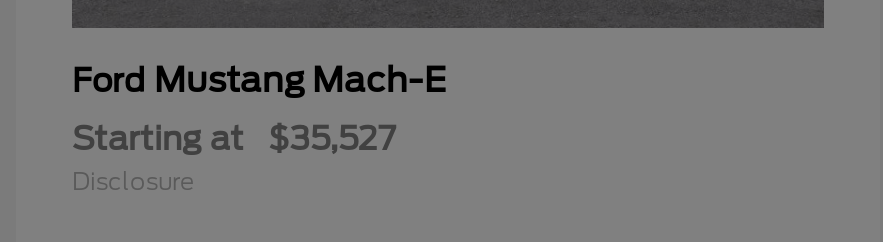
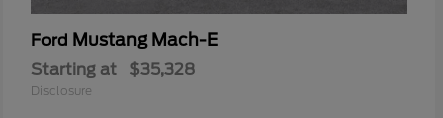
[72,120,396,158] Starting at $35,527 -> [31,60,195,79] Starting at $35,328

